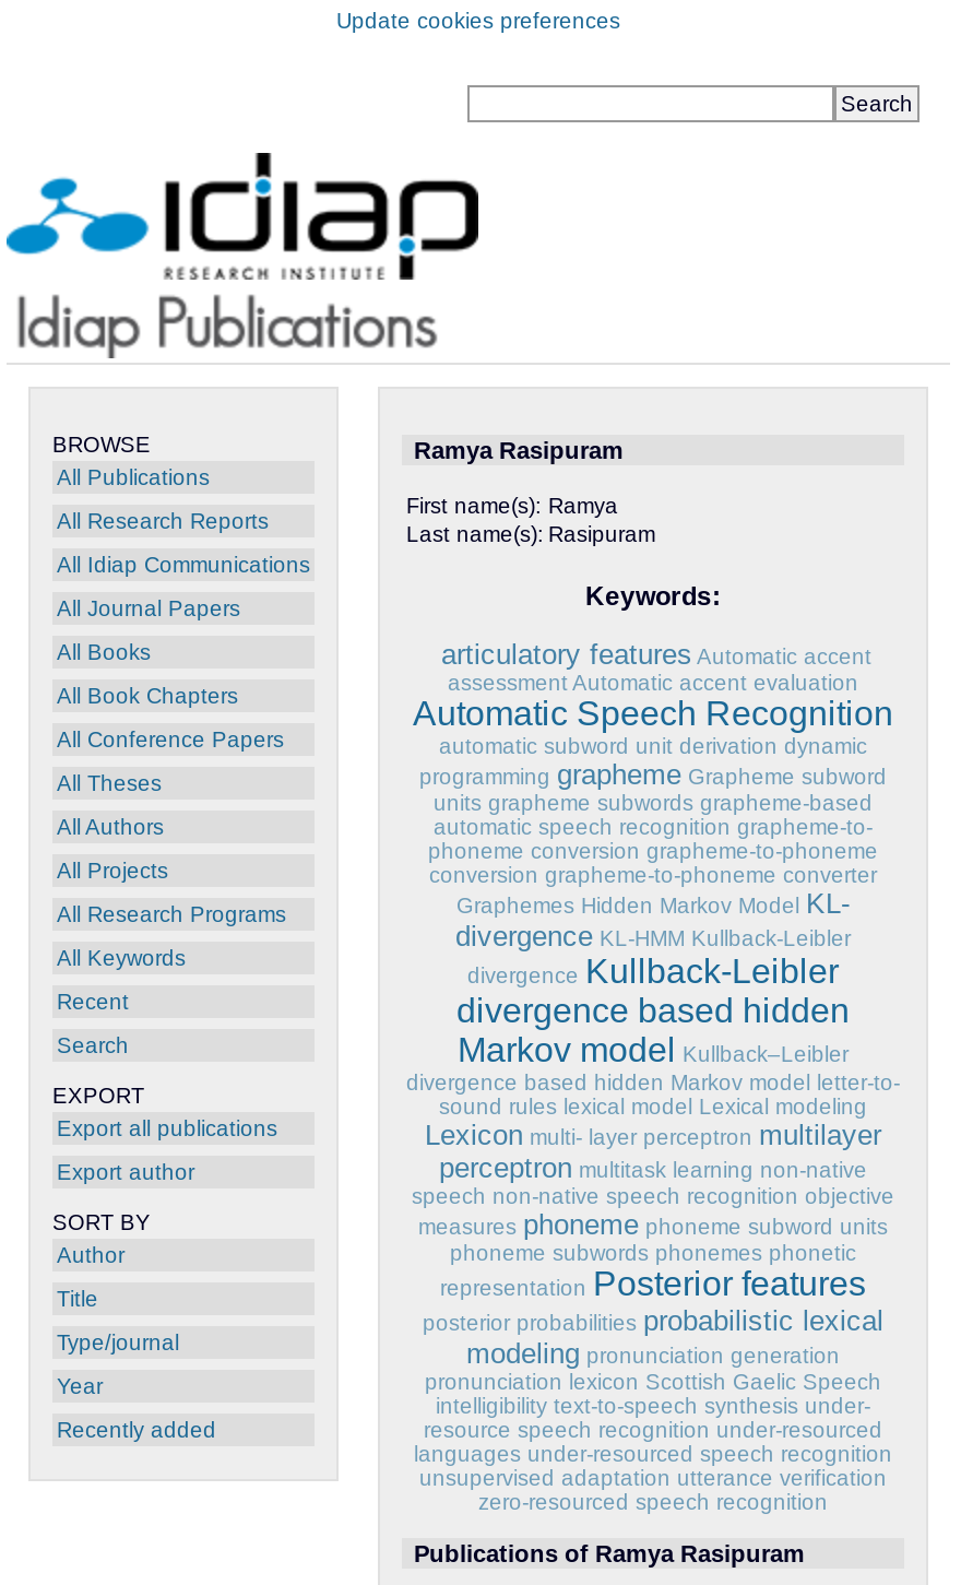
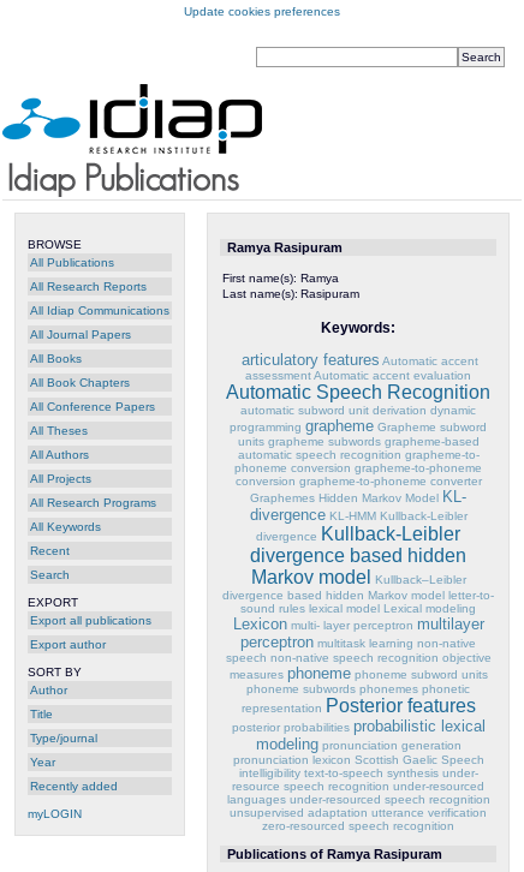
none -> [28,807,82,820] myLOGIN

